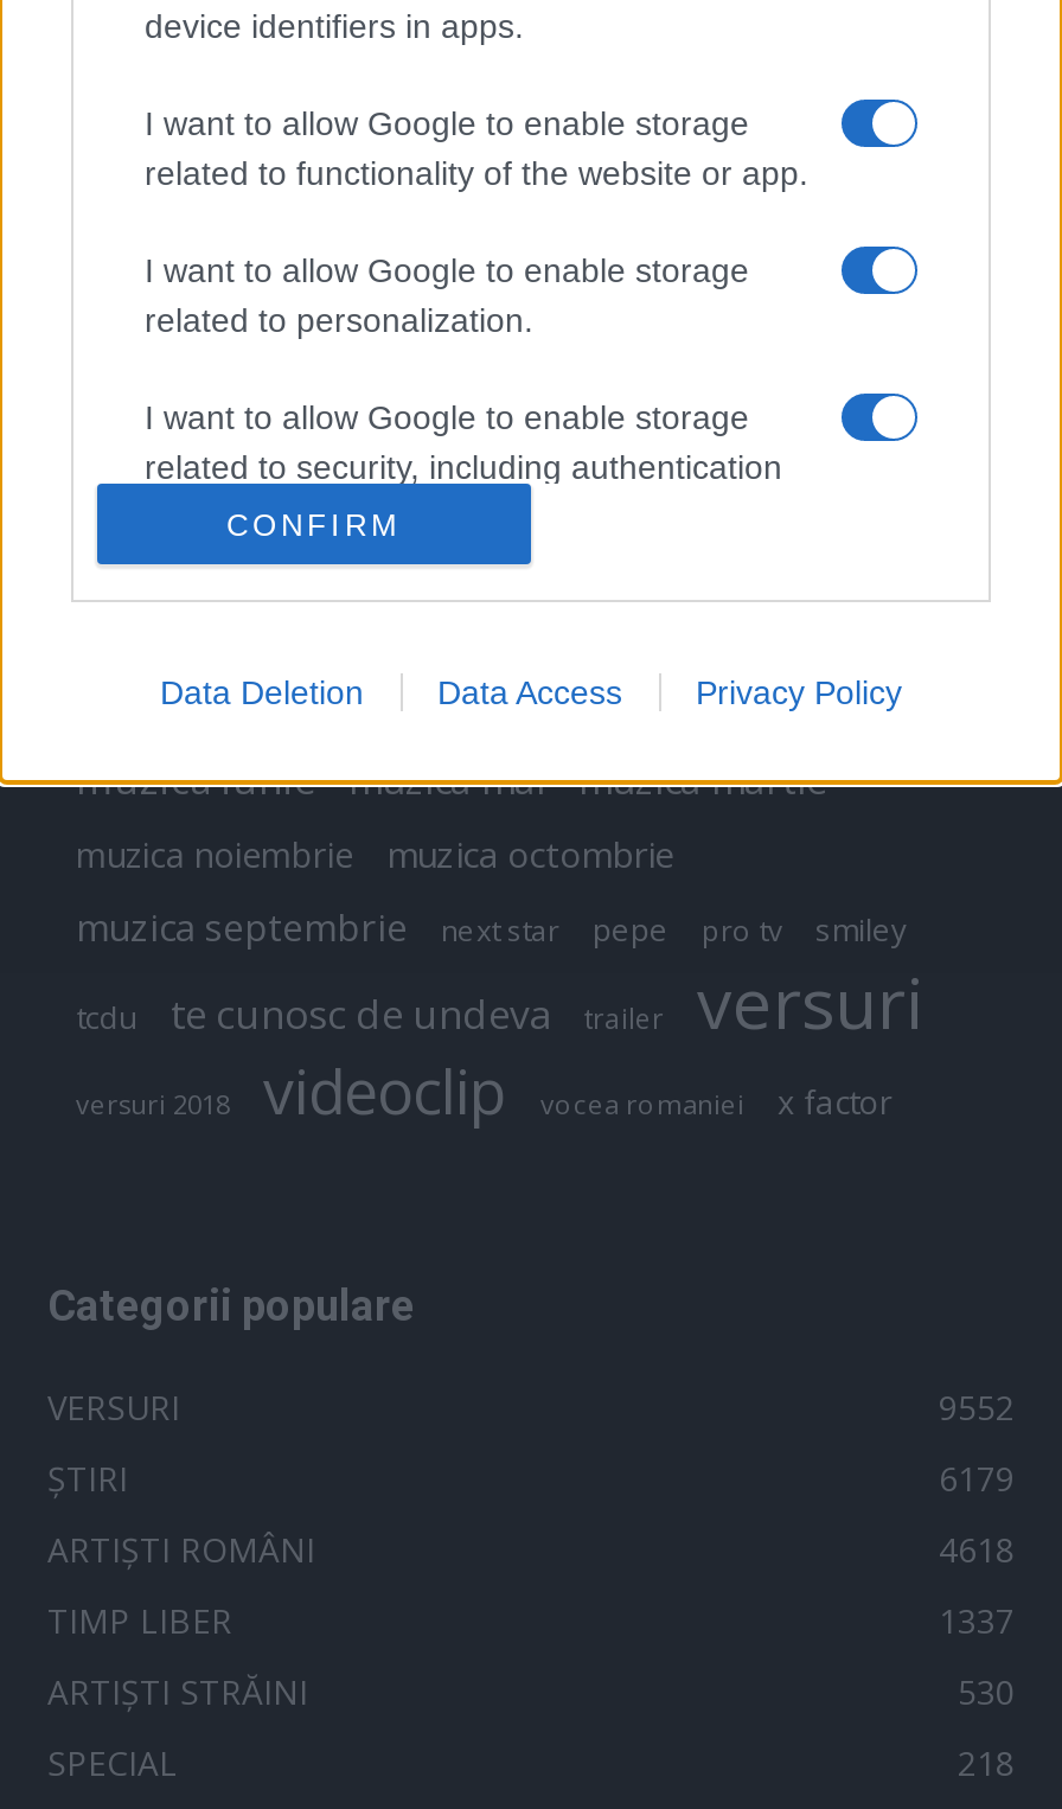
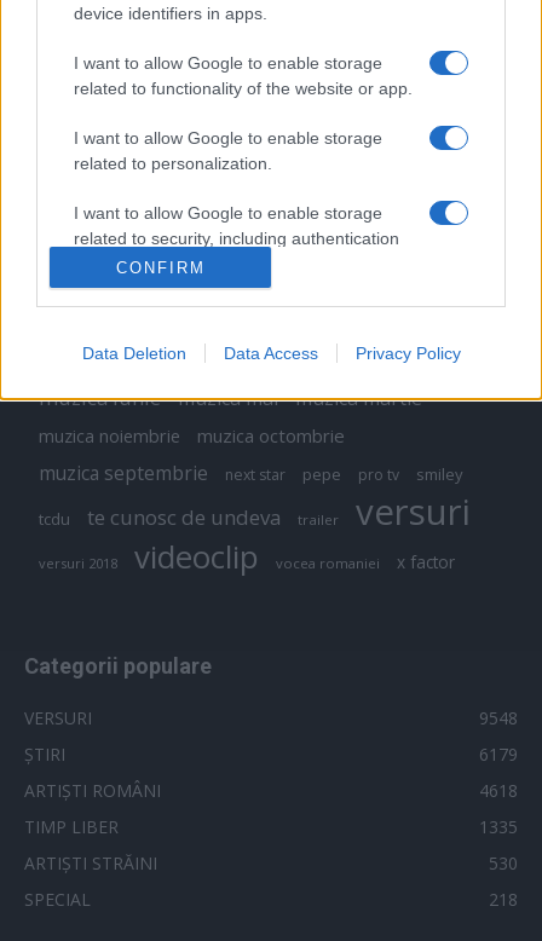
[939,1385,1015,1430] 9552 -> [479,706,518,729] 9548
[939,1598,1015,1643] 1337 -> [479,815,518,838] 1335

